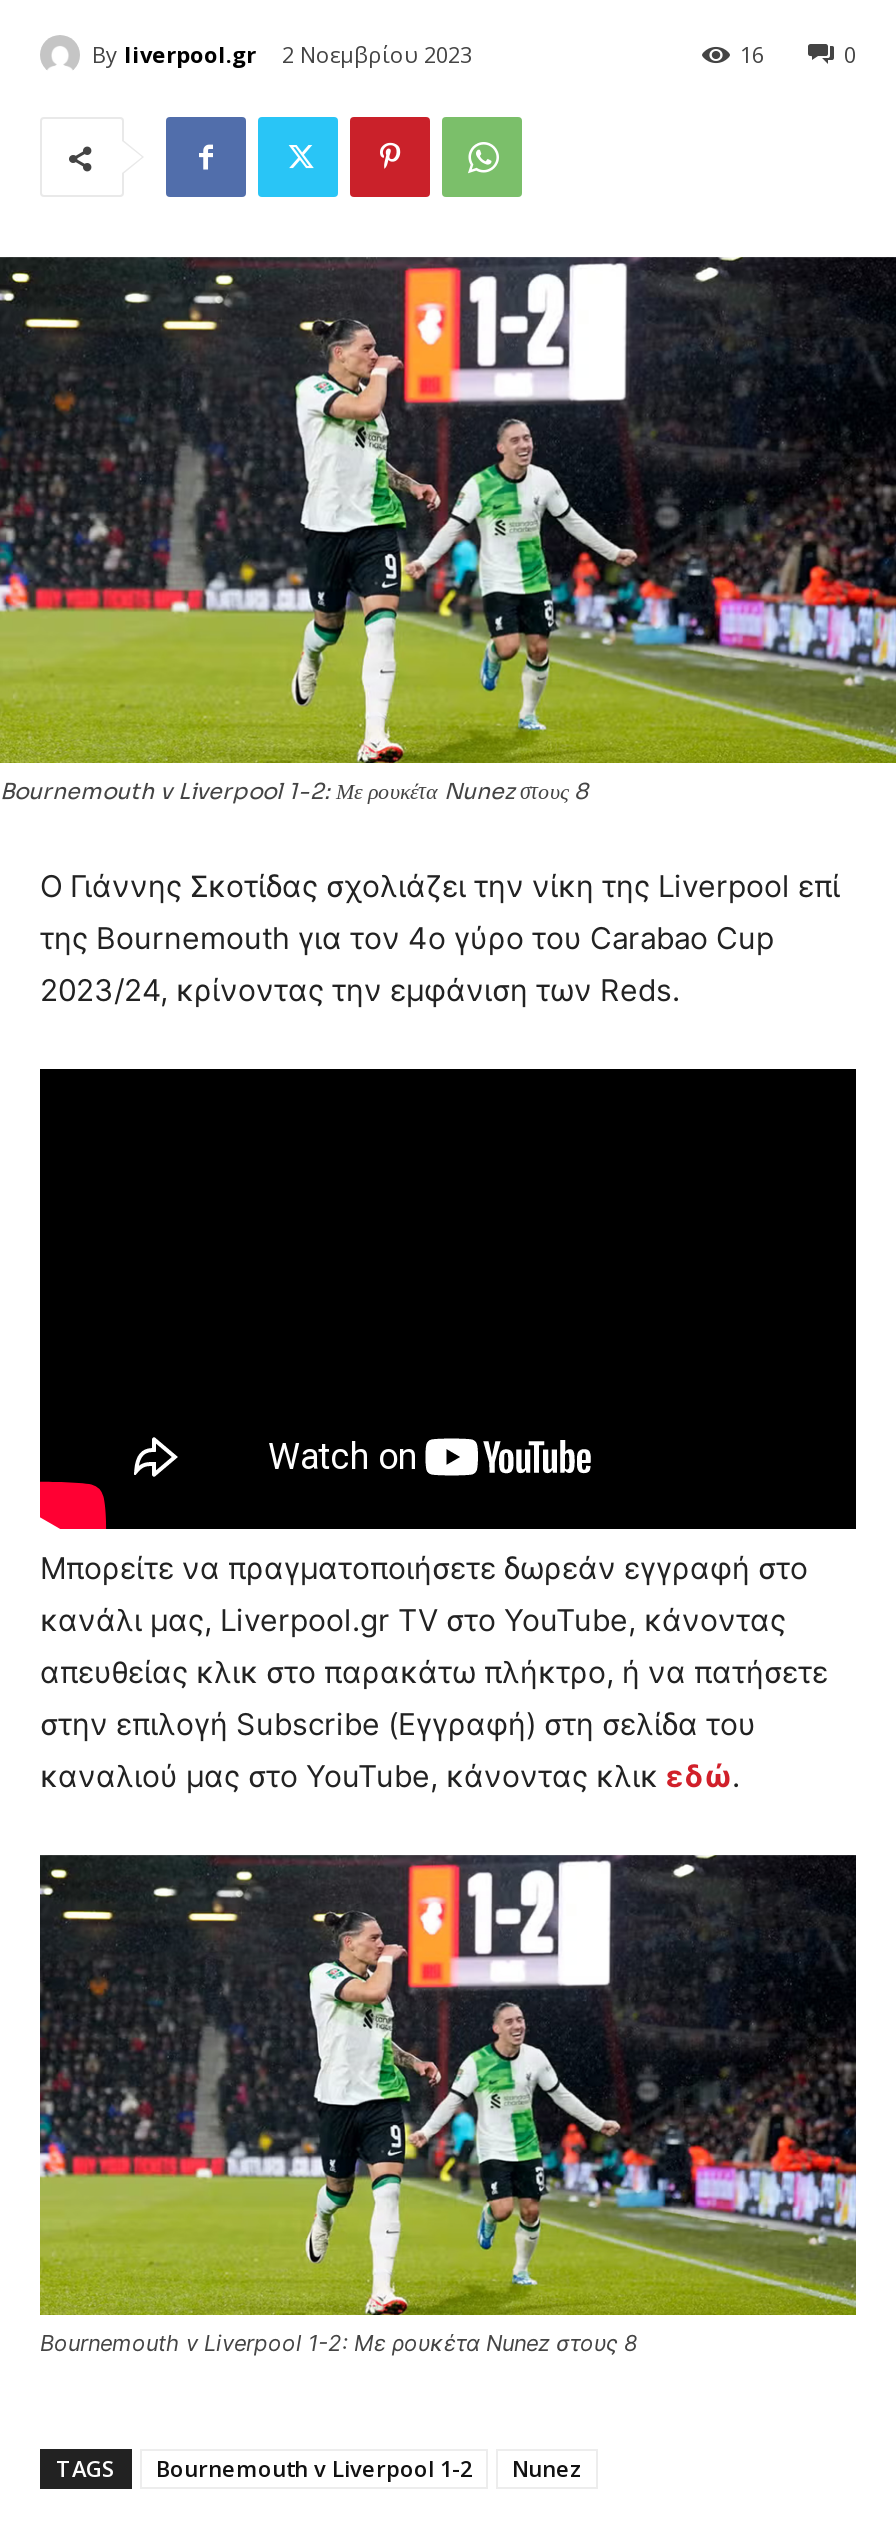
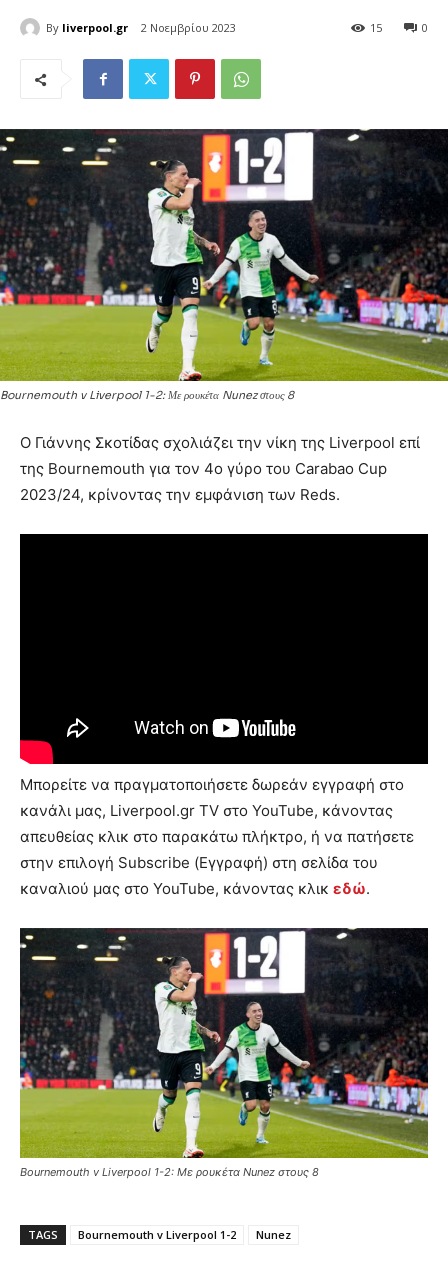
[740,39,764,69] 16 -> [370,20,382,35] 15

